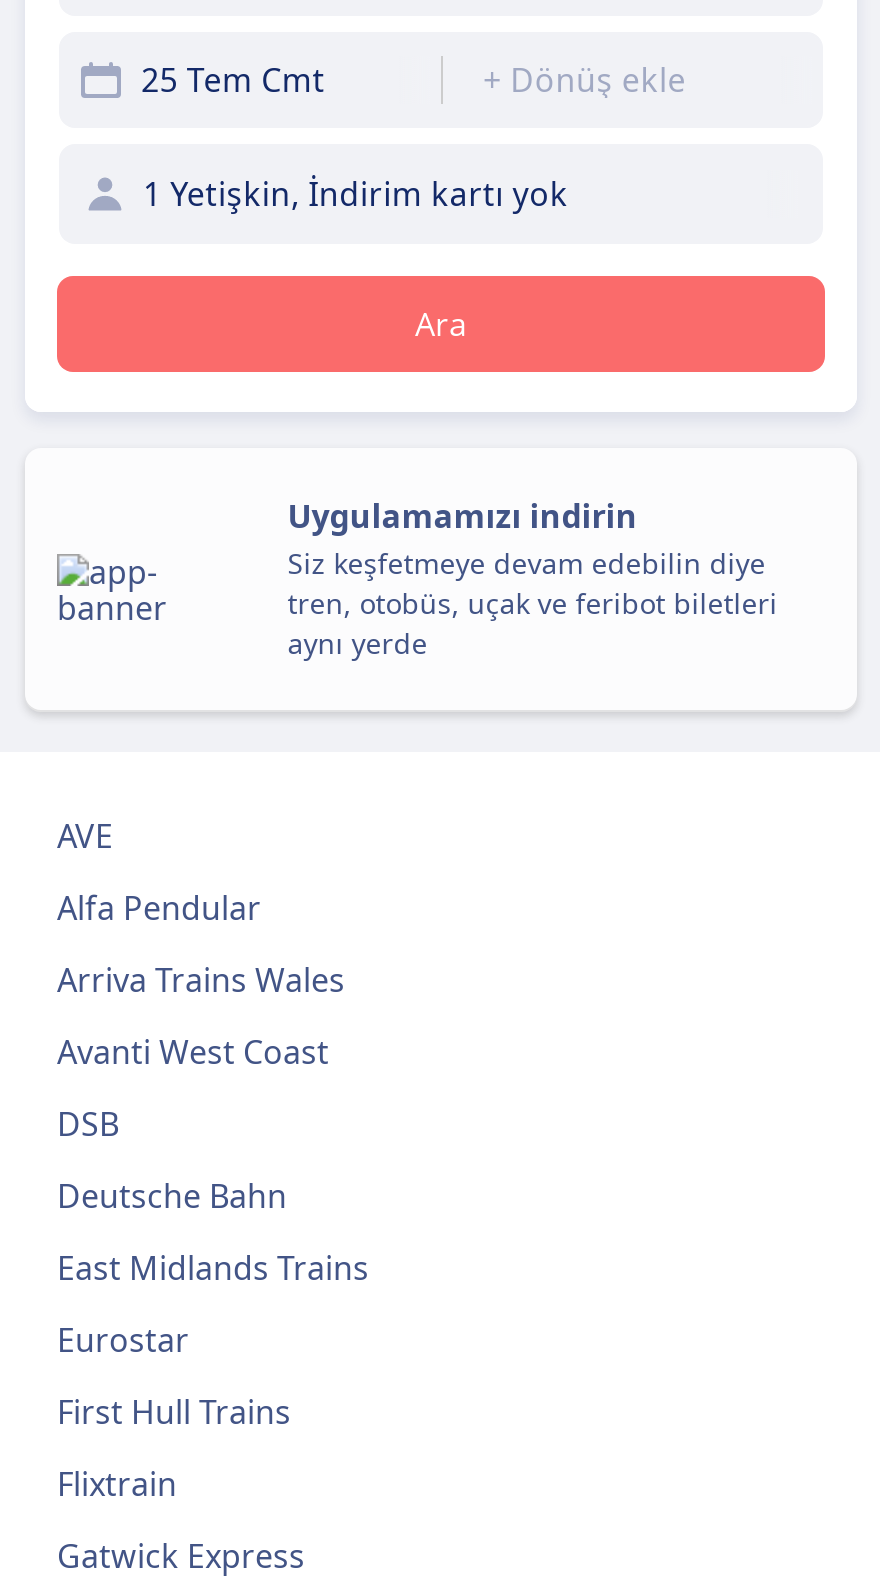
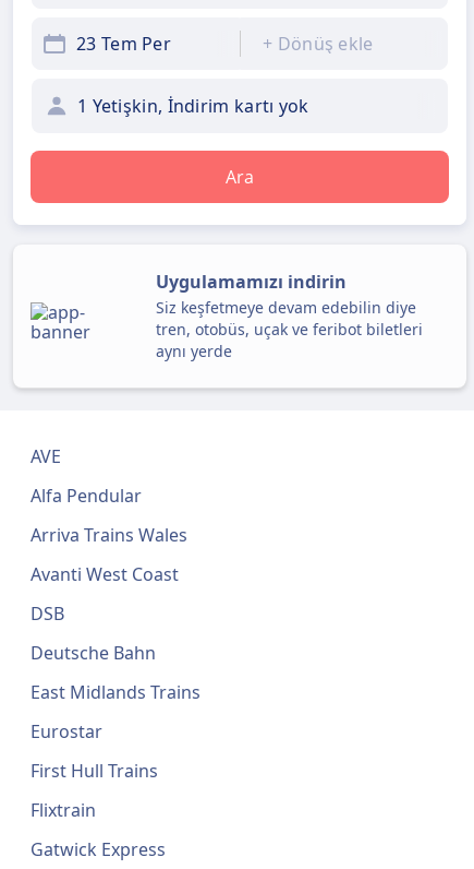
[141,58,325,102] 25 Tem Cmt -> [76,32,171,56] 23 Tem Per

